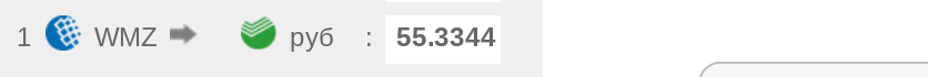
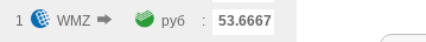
[396,22,496,53] 55.3344 -> [218,13,272,29] 53.6667

